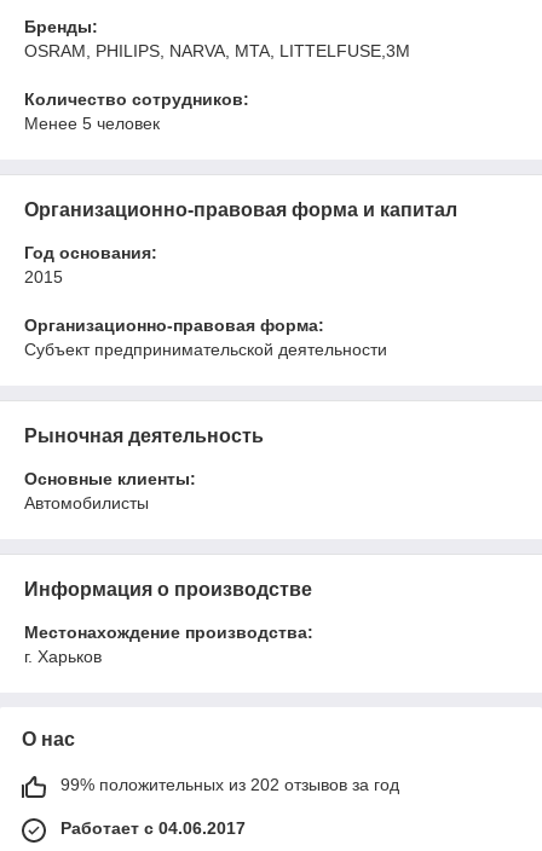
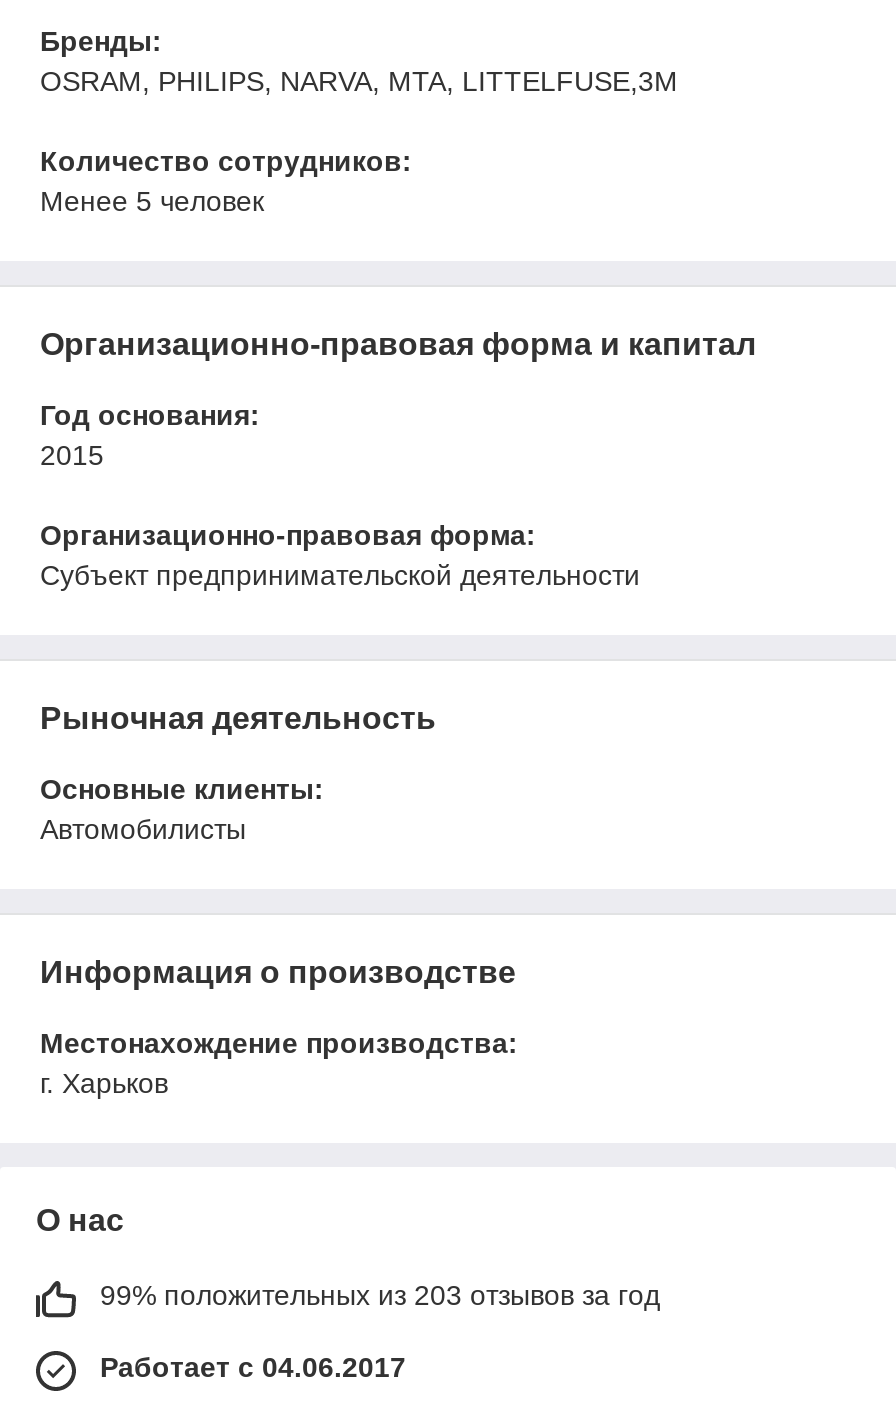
[60,775,399,794] 99% положительных из 202 отзывов за год -> [100,1279,660,1311] 99% положительных из 203 отзывов за год

